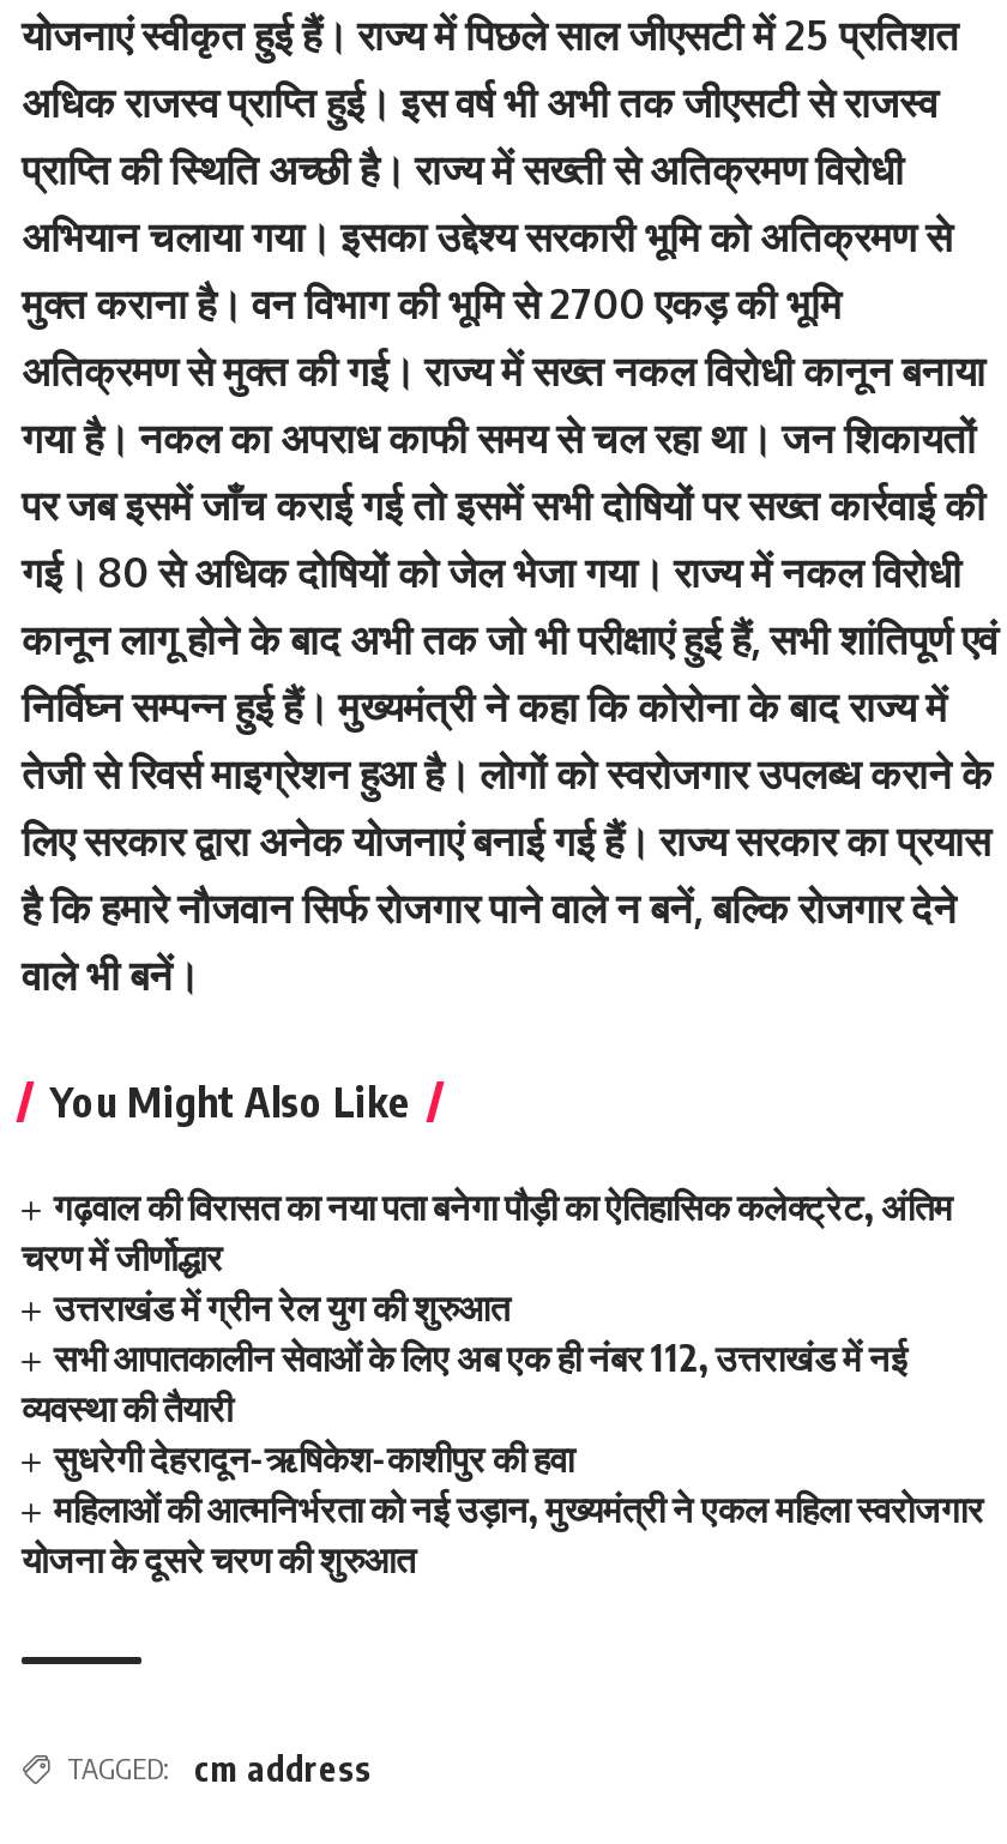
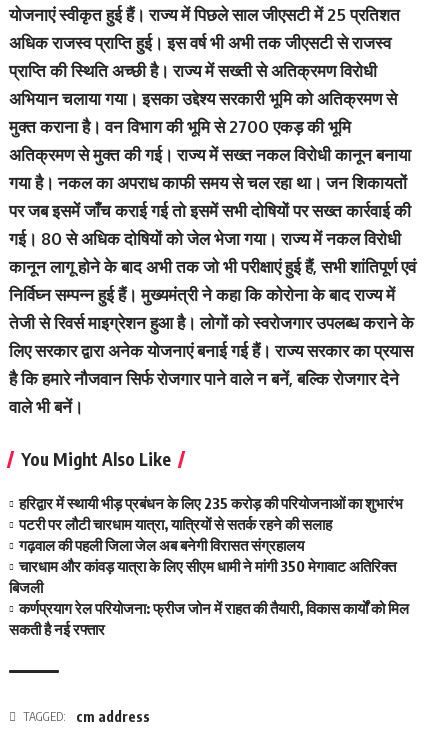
[22,1185,984,1580] गढ़वाल की विरासत का नया पता बनेगा पौड़ी का ऐतिहासिक कलेक्ट्रेट, अंतिम | चरण में जीर्णोद्धार | उत्तराखंड में ग्रीन रेल युग की शुरुआत | सभी आपातकालीन सेवाओं के लिए अब एक ही नंबर 112, उत्तराखंड में नई | व्यवस्था की तैयारी | सुधरेगी देहरादून-ऋषिकेश-काशीपुर की हवा | महिलाओं की आत्मनिर्भरता को नई उड़ान, मुख्यमंत्री ने एकल महिला स्वरोजगार | योजना के दूसरे चरण की शुरुआत -> [9,494,409,638] हरिद्वार में स्थायी भीड़ प्रबंधन के लिए 235 करोड़ की परियोजनाओं का शुभारंभ | पटरी पर लौटी चारधाम यात्रा, यात्रियों से सतर्क रहने की सलाह | गढ़वाल की पहली जिला जेल अब बनेगी विरासत संग्रहालय | चारधाम और कांवड़ यात्रा के लिए सीएम धामी ने मांगी 350 मेगावाट अतिरिक्त | बिजली | कर्णप्रयाग रेल परियोजना: फ्रीज जोन में राहत की तैयारी, विकास कार्यों को मिल | सकती है नई रफ्तार

